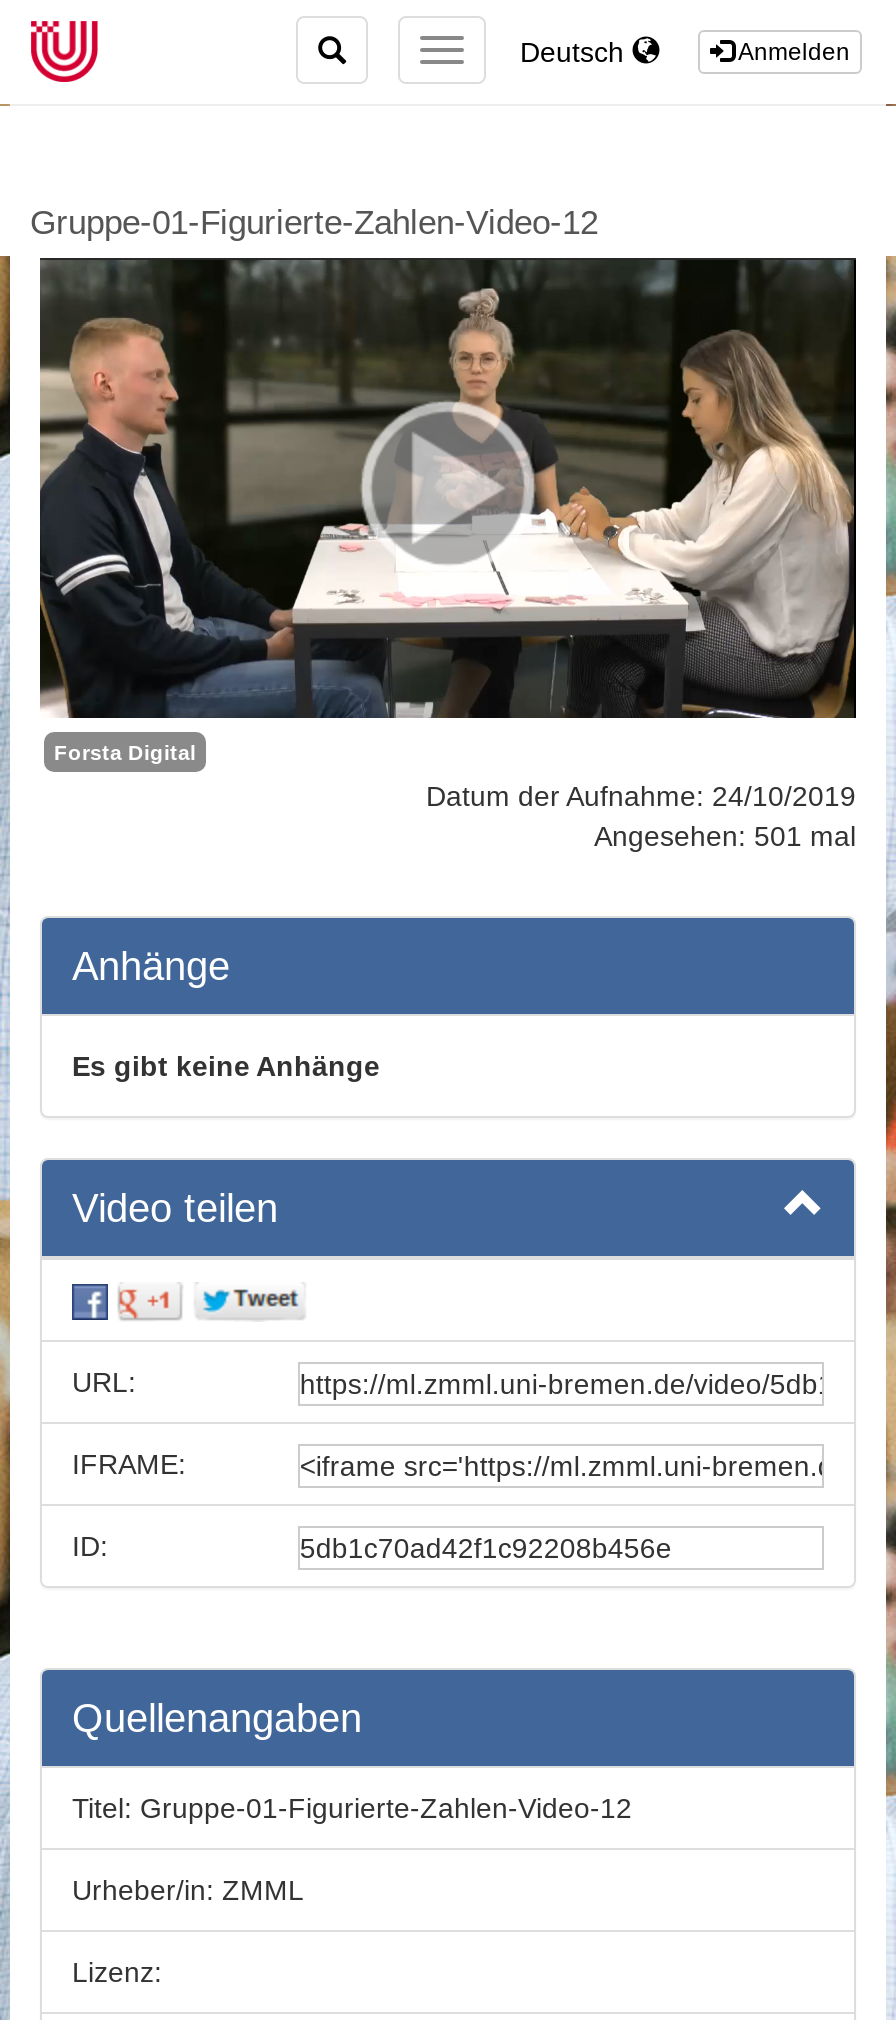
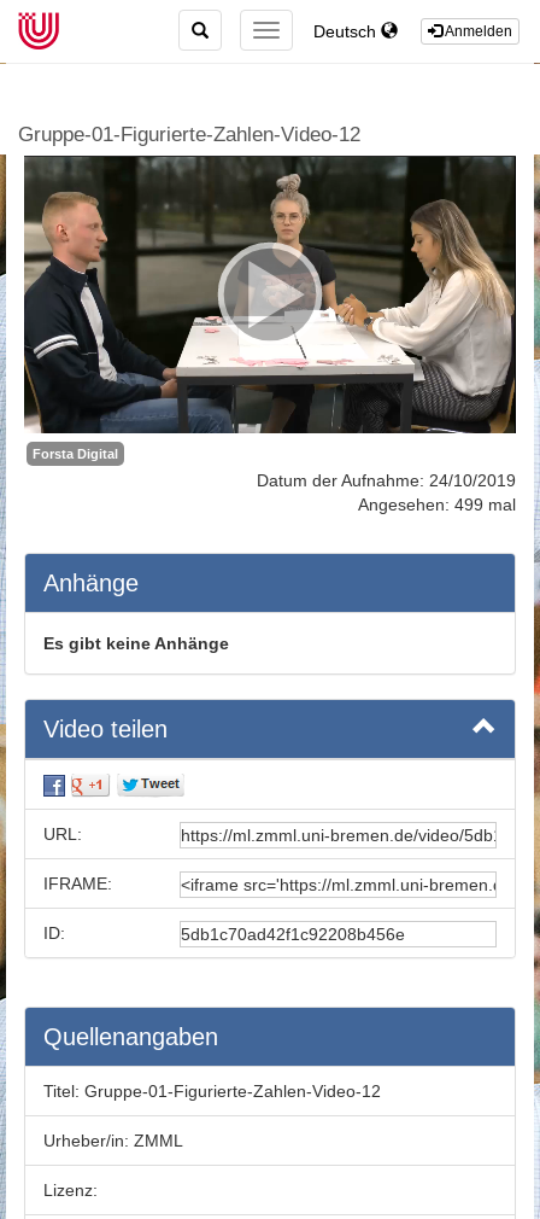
[594,820,856,852] Angesehen: 501 mal -> [358,495,516,514] Angesehen: 499 mal

